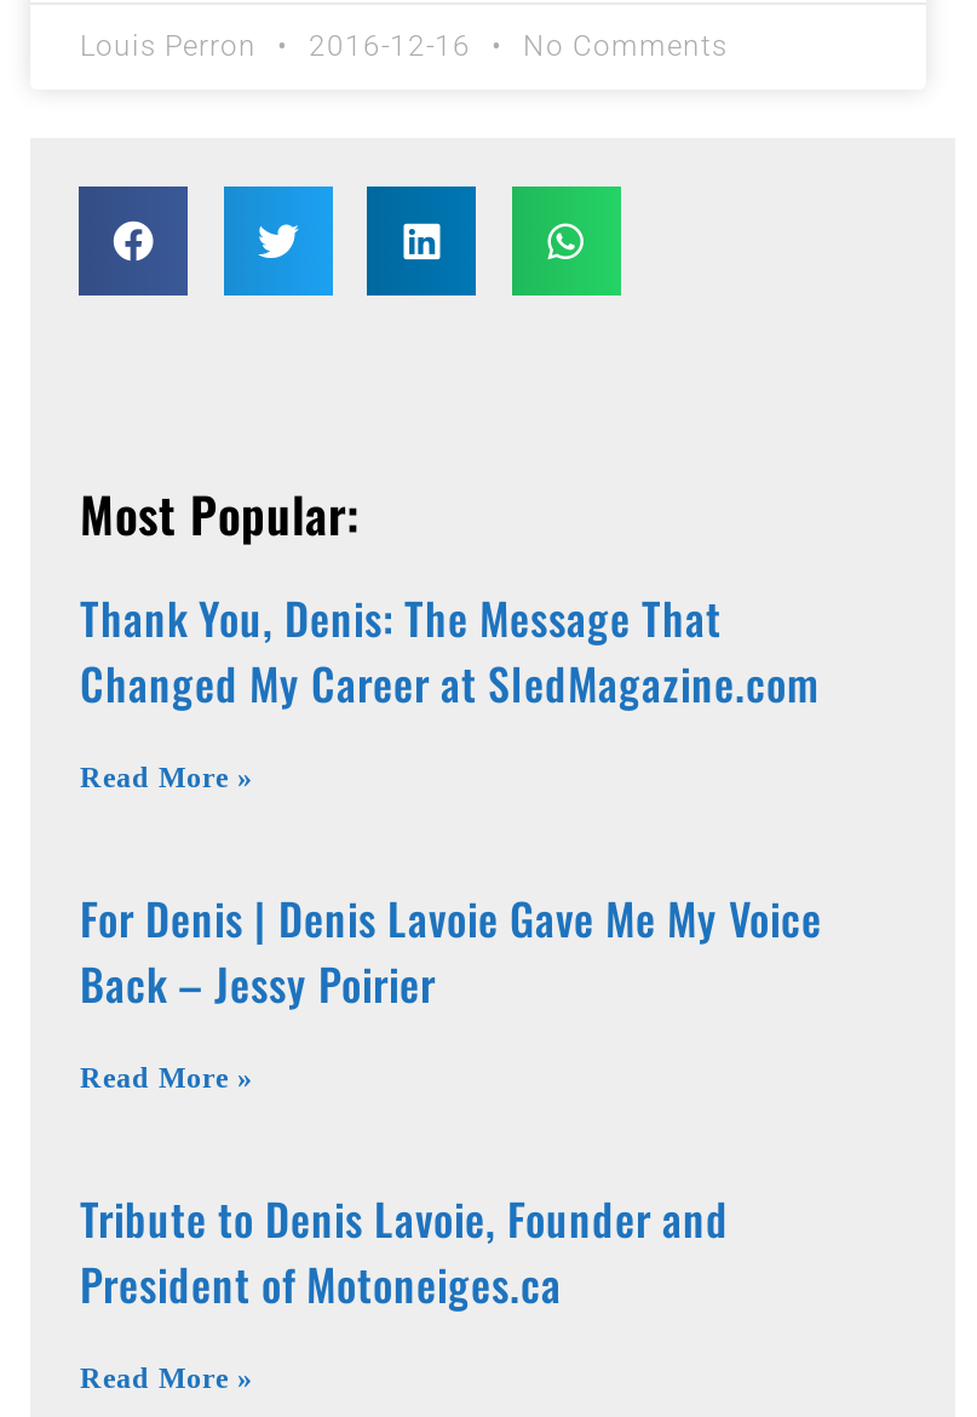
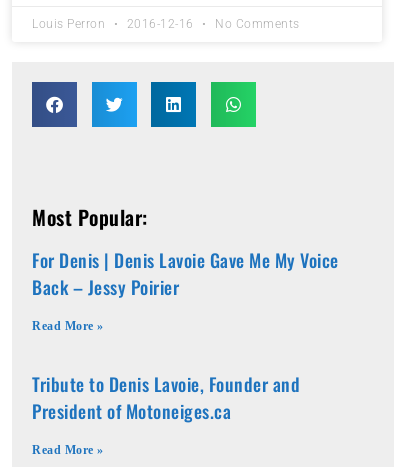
[80,587,819,795] Thank You, Denis: The Message That | Changed My Career at SledMagazine.com | Read More » -> none

